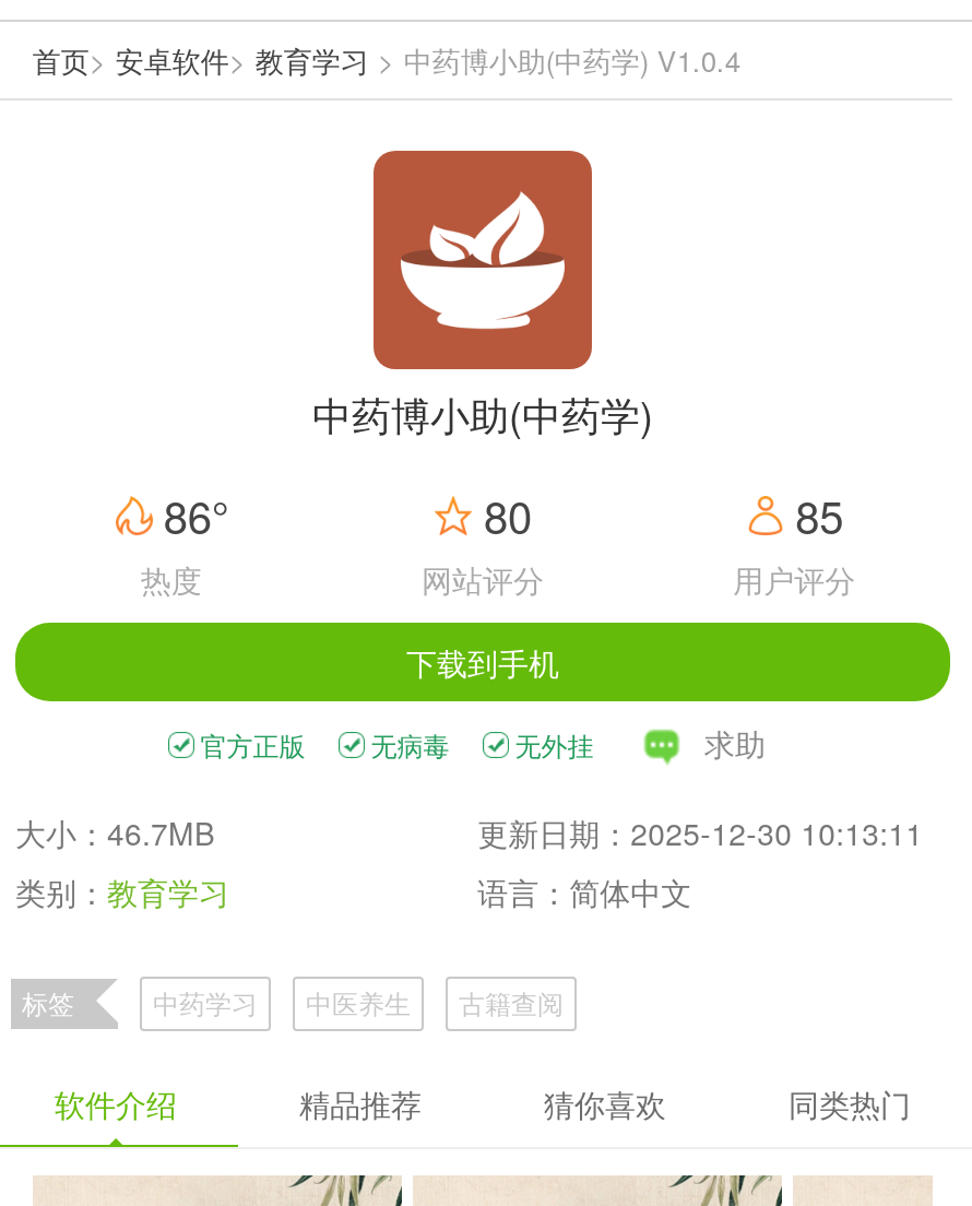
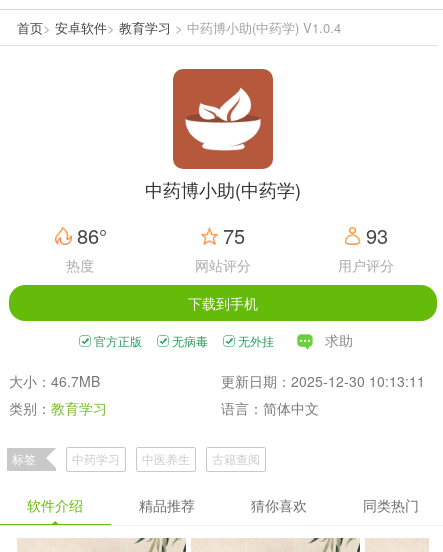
[484,482,532,546] 80 -> [223,221,245,250] 75
[795,482,843,546] 85 -> [366,221,388,250] 93

